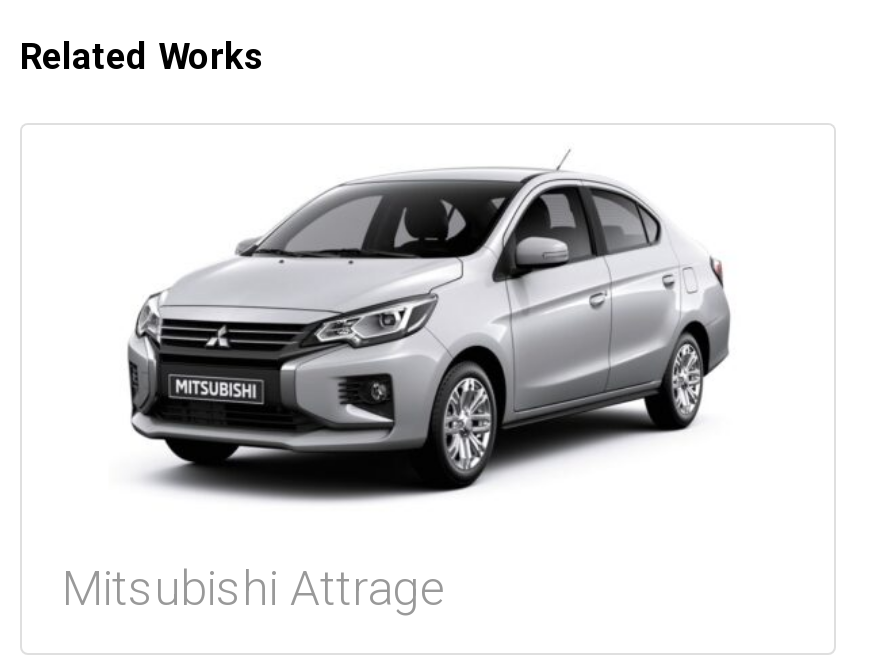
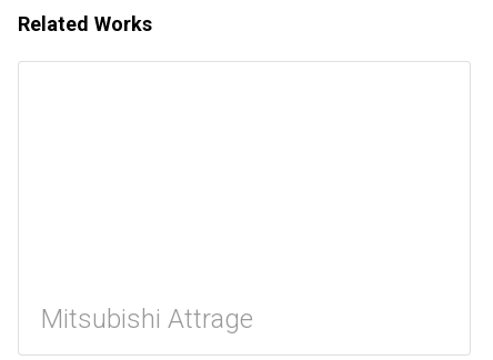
[126,157,732,503] [image] -> none

